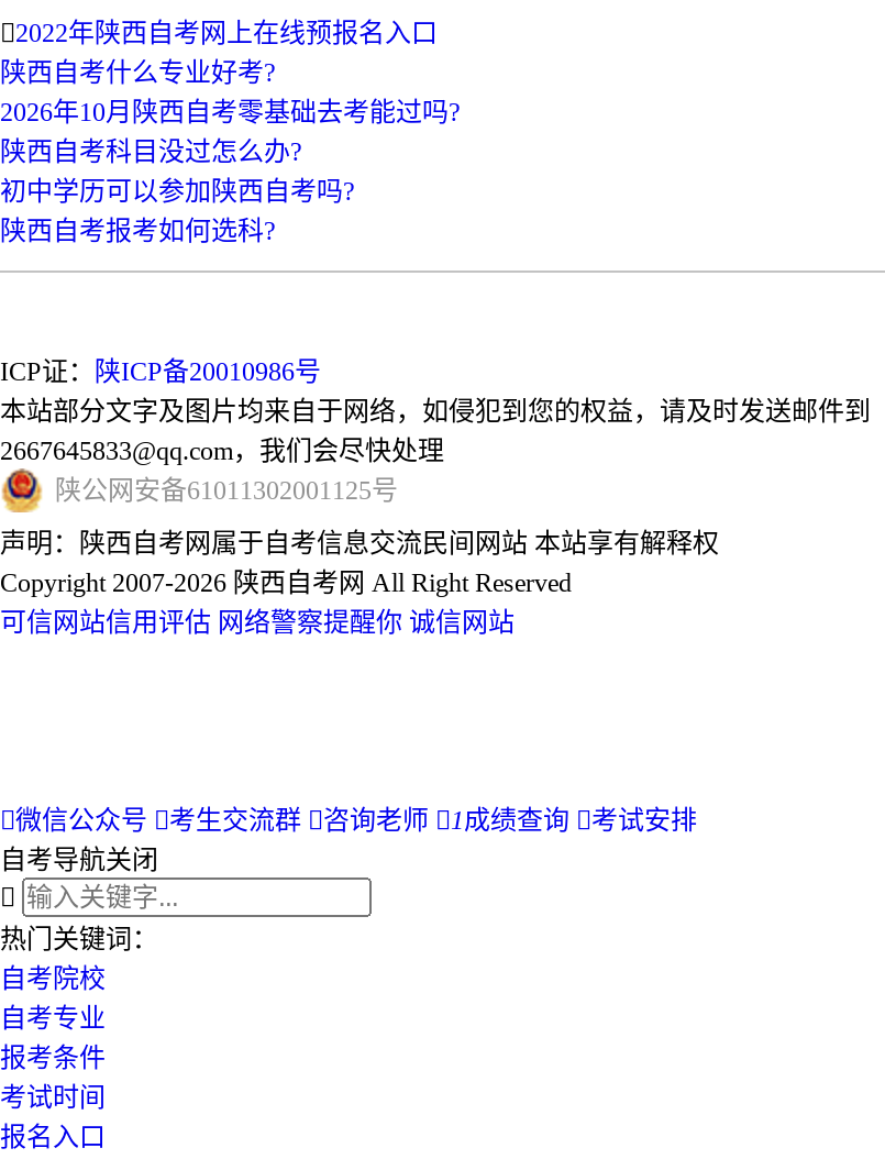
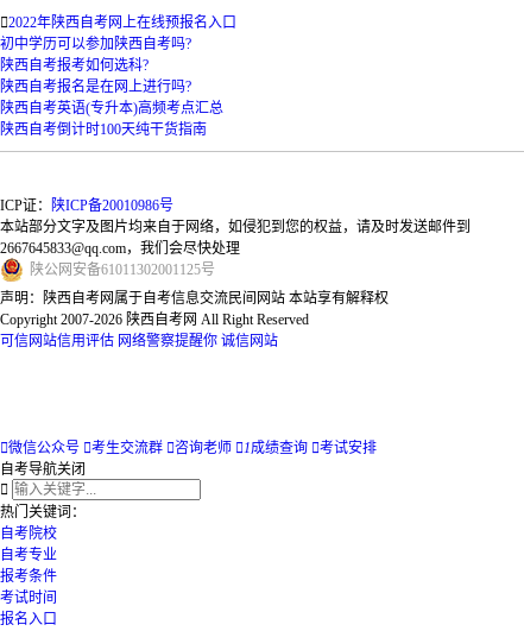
[0,58,460,168] 陕西自考什么专业好考? | 2026年10月陕西自考零基础去考能过吗? | 陕西自考科目没过怎么办? -> none
moved [0,176,354,247] -> [0,36,191,74]: 初中学历可以参加陕西自考吗? | 陕西自考报考如何选科?
none -> [0,79,223,138] 陕西自考报名是在网上进行吗? | 陕西自考英语(专升本)高频考点汇总 | 陕西自考倒计时100天纯干货指南

